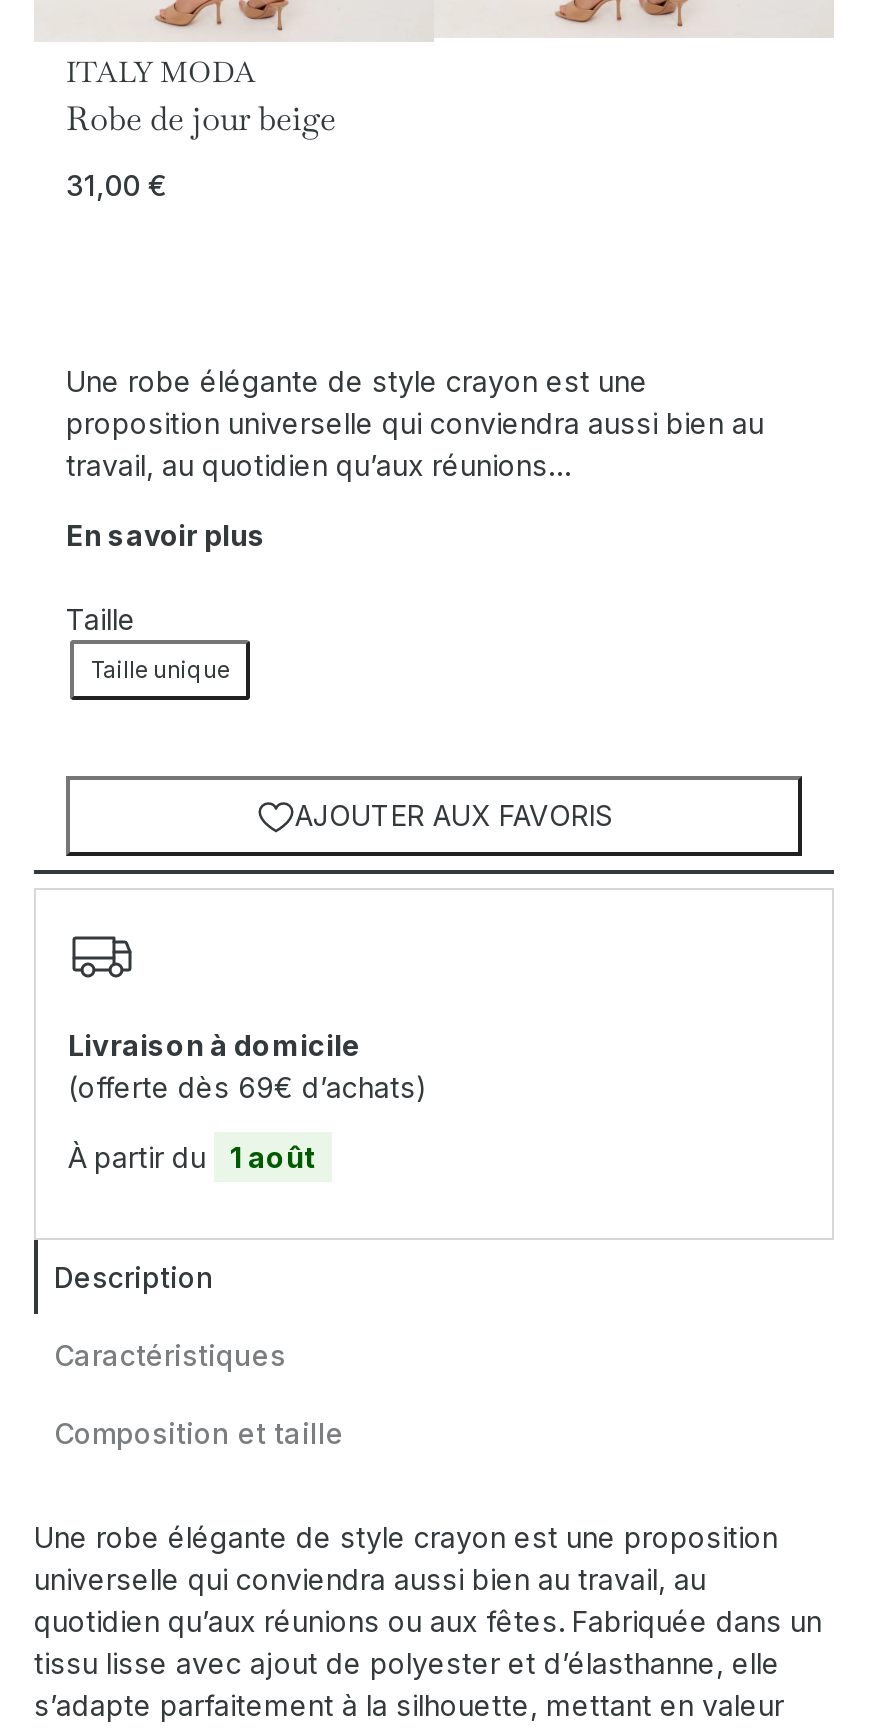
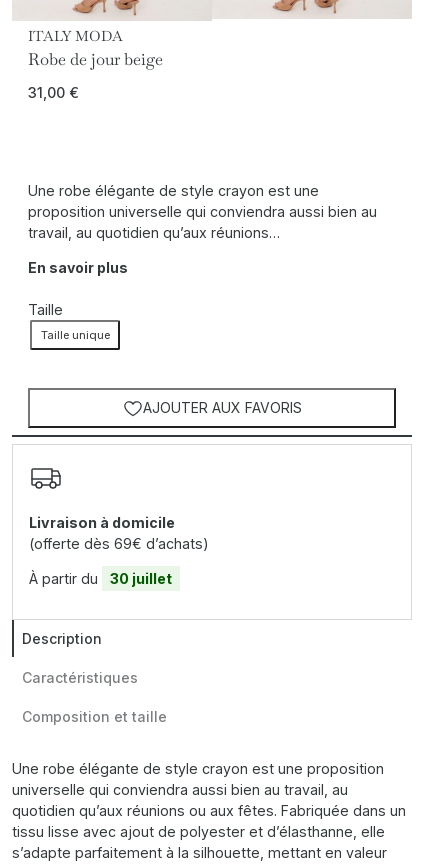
[68,1141,316,1175] À partir du 1 août -> [29,570,172,587] À partir du 30 juillet

